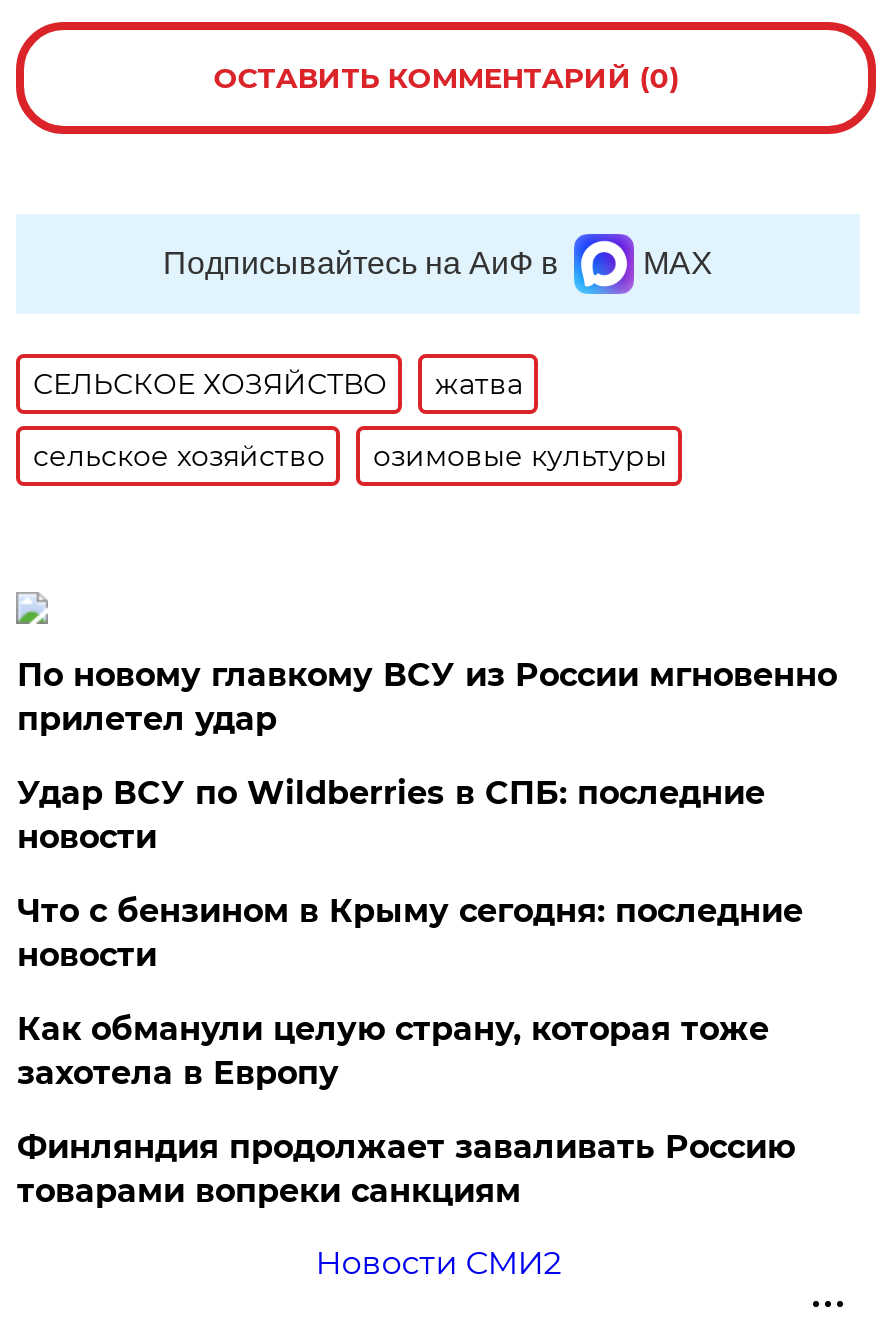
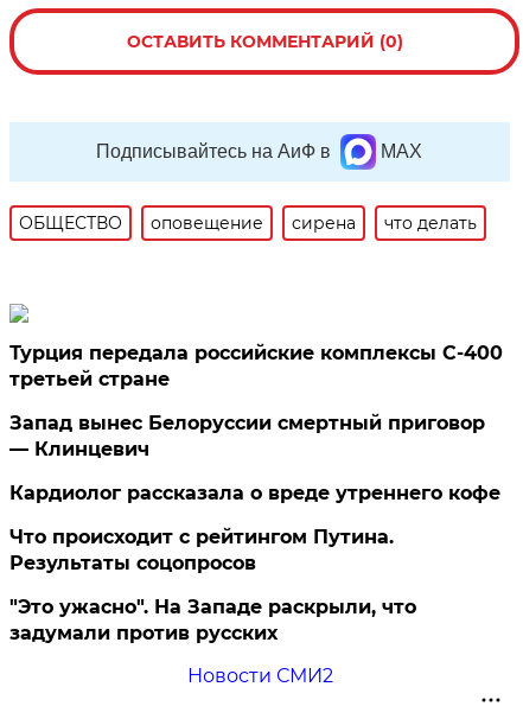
[33,366,667,474] СЕЛЬСКОЕ ХОЗЯЙСТВО | жатва | сельское хозяйство | озимовые культуры -> [19,212,477,234] ОБЩЕСТВО | оповещение | сирена | что делать
[17,656,837,1210] По новому главкому ВСУ из России мгновенно | прилетел удар | Удар ВСУ по Wildberries в СПБ: последние | новости | Что с бензином в Крыму сегодня: последние | новости | Как обманули целую страну, которая тоже | захотела в Европу | Финляндия продолжает заваливать Россию | товарами вопреки санкциям -> [10,342,503,644] Турция передала российские комплексы С-400 | третьей стране | Запад вынес Белоруссии смертный приговор | — Клинцевич | Кардиолог рассказала о вреде утреннего кофе | Что происходит с рейтингом Путина. | Результаты соцопросов | "Это ужасно". На Западе раскрыли, что | задумали против русских

